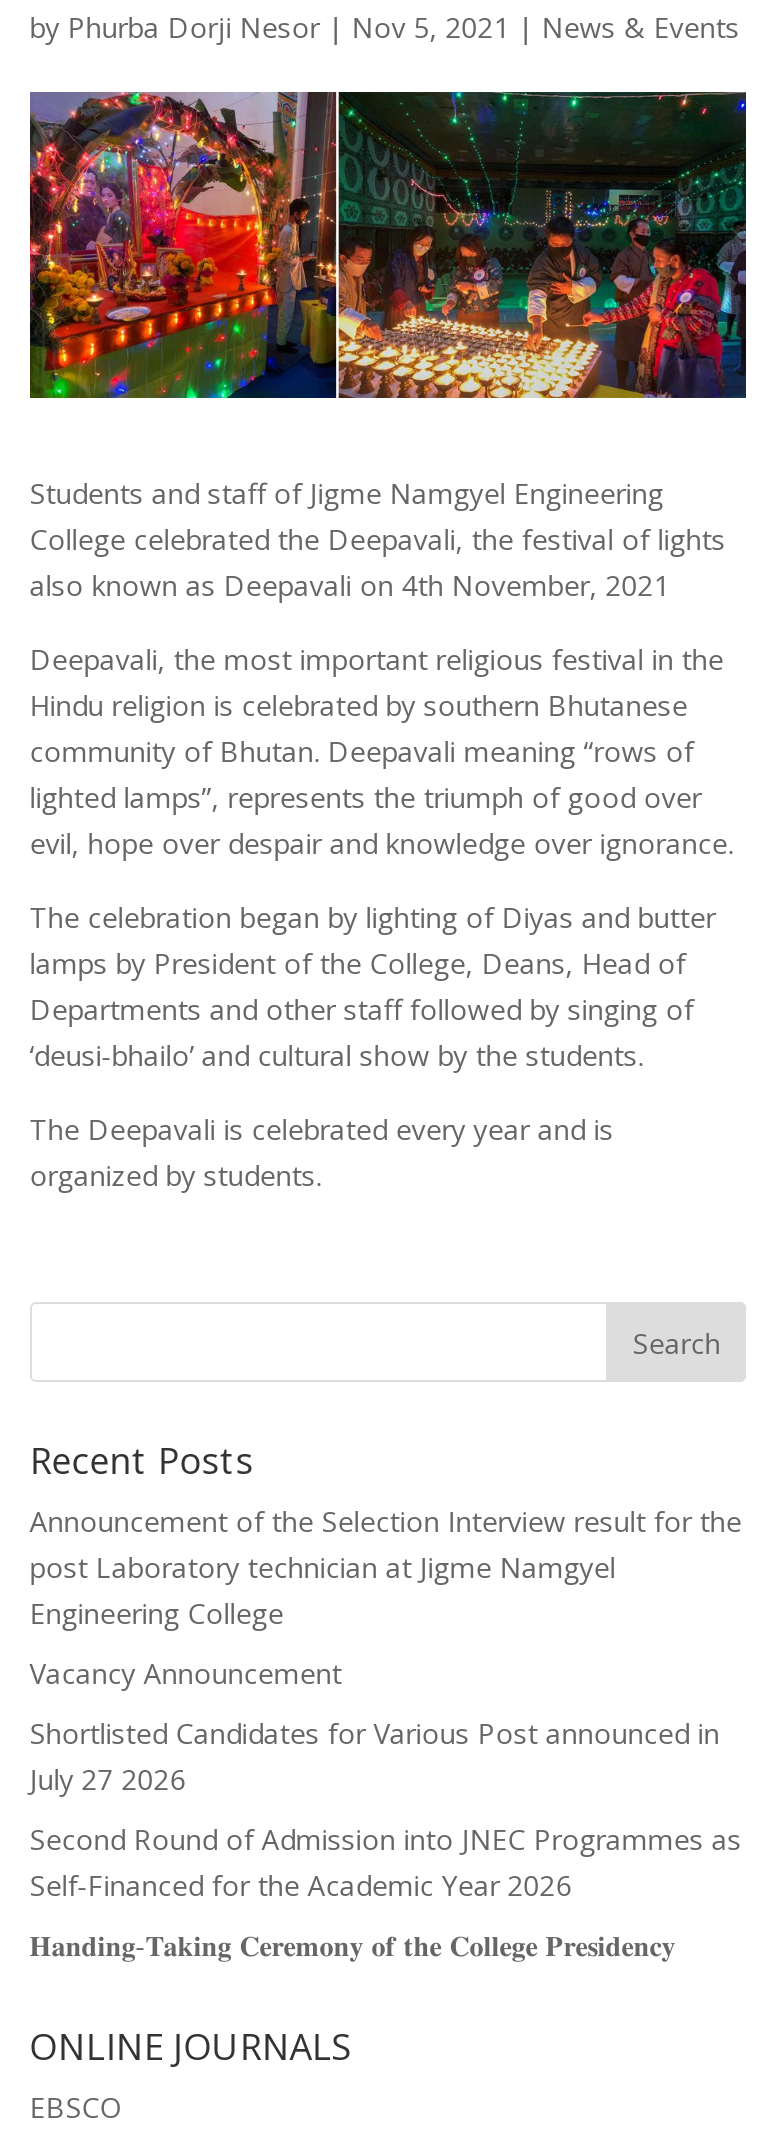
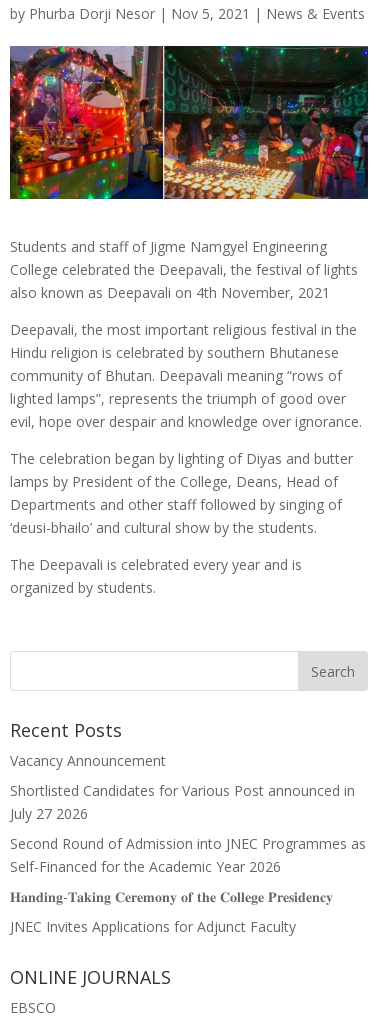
[30,1502,742,1632] Announcement of the Selection Interview result for the | post Laboratory technician at Jigme Namgyel | Engineering College -> none
moved [30,1654,742,1904] -> [10,751,366,876]: Vacancy Announcement | Shortlisted Candidates for Various Post announced in | July 27 2026 | Second Round of Admission into JNEC Programmes as | Self-Financed for the Academic Year 2026
none -> [10,917,296,936] JNEC Invites Applications for Adjunct Faculty

